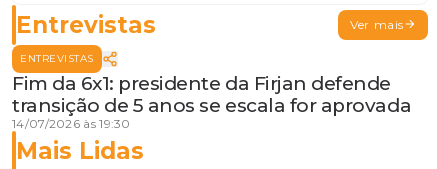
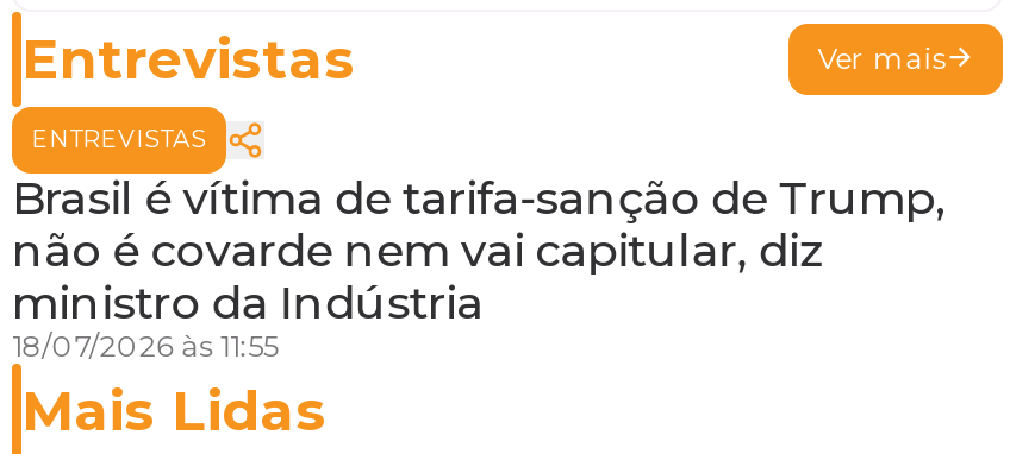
[12,72,411,131] Fim da 6x1: presidente da Firjan defende | transição de 5 anos se escala for aprovada | 14/07/2026 às 19:30 -> [12,172,946,365] Brasil é vítima de tarifa-sanção de Trump, | não é covarde nem vai capitular, diz | ministro da Indústria | 18/07/2026 às 11:55

